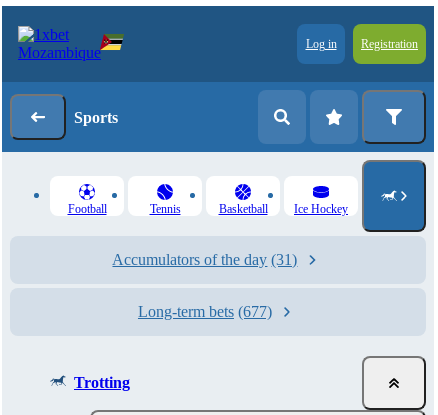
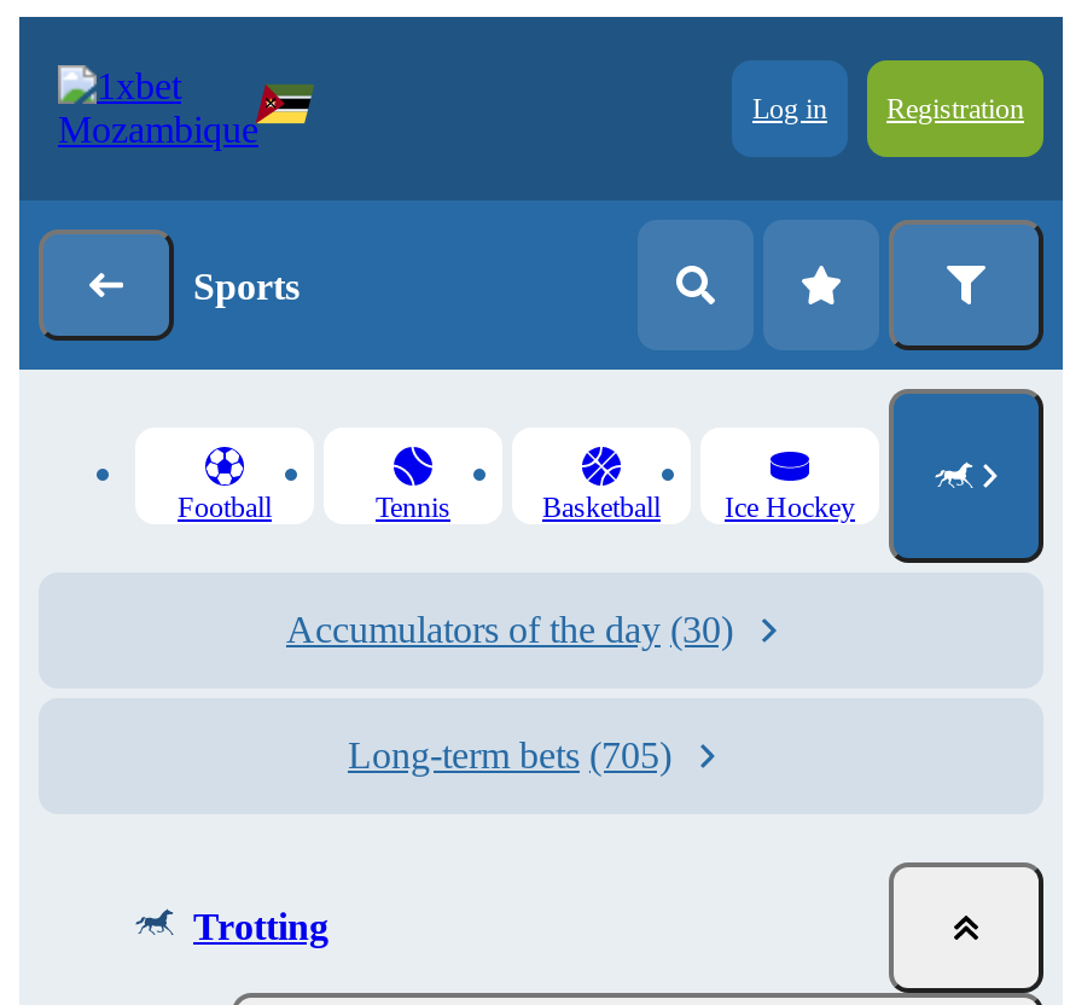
[112,251,297,268] Accumulators of the day (31) -> [286,609,733,650] Accumulators of the day (30)
[138,303,272,320] Long-term bets (677) -> [348,734,671,775] Long-term bets (705)

